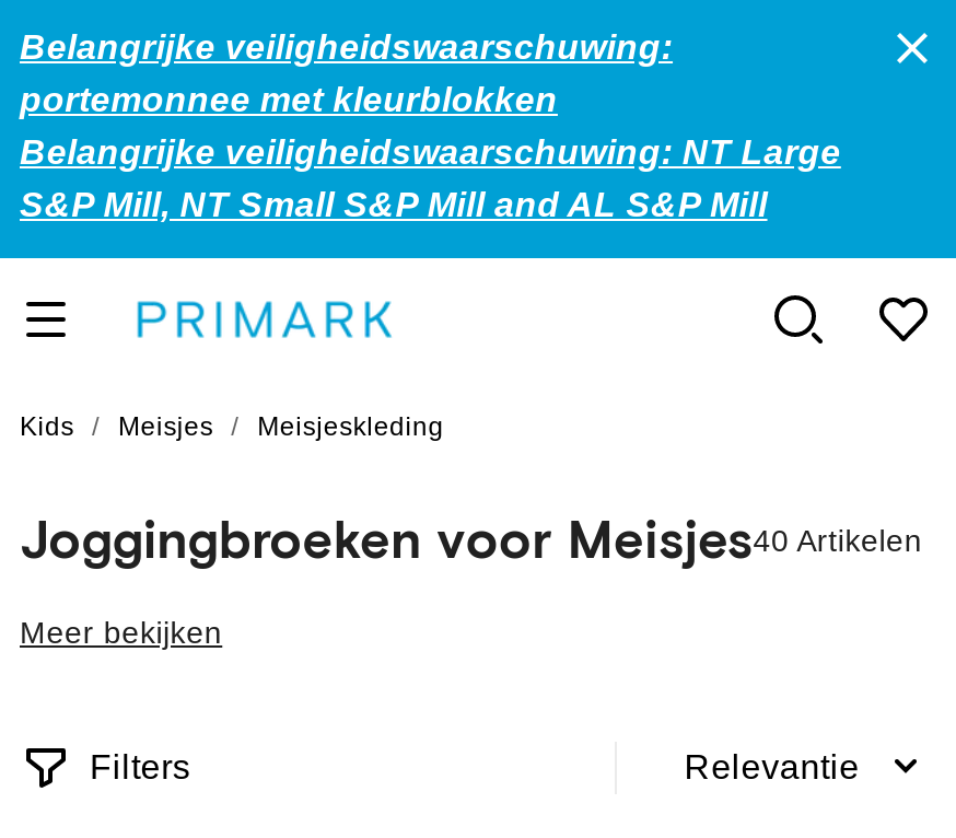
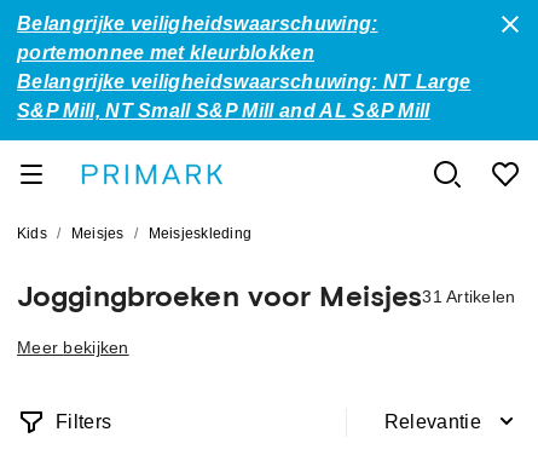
[20,508,922,571] Joggingbroeken voor Meisjes40 Artikelen -> [17,278,516,313] Joggingbroeken voor Meisjes31 Artikelen

